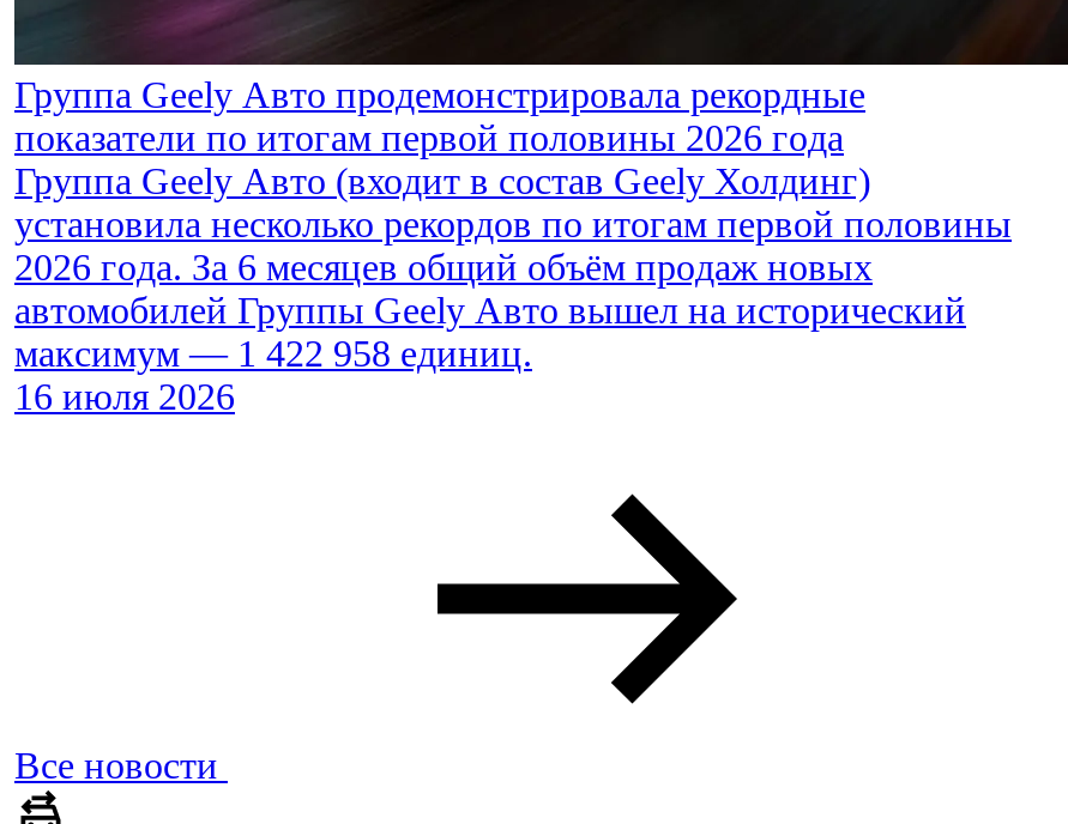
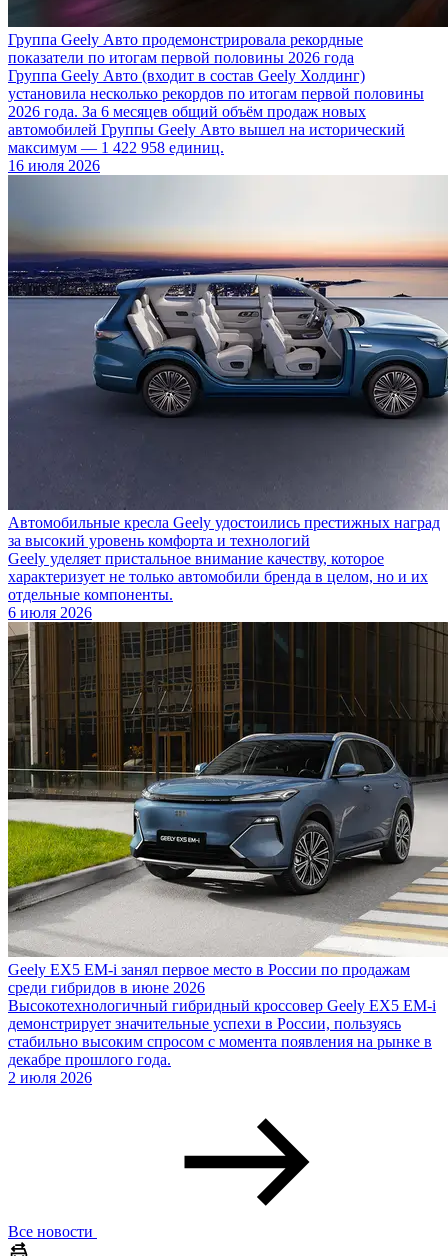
none -> [7,621,445,1086] [image] | Geely EX5 EM-i занял первое место в России по продажам | среди гибридов в июне 2026 | Высокотехнологичный гибридный кроссовер Geely EX5 EM-i | демонстрирует значительные успехи в России, пользуясь | стабильно высоким спросом с момента появления на рынке в | декабре прошлого года. | 2 июля 2026
none -> [8,175,445,621] [image] | Автомобильные кресла Geely удостоились престижных наград | за высокий уровень комфорта и технологий | Geely уделяет пристальное внимание качеству, которое | характеризует не только автомобили бренда в целом, но и их | отдельные компоненты. | 6 июля 2026

